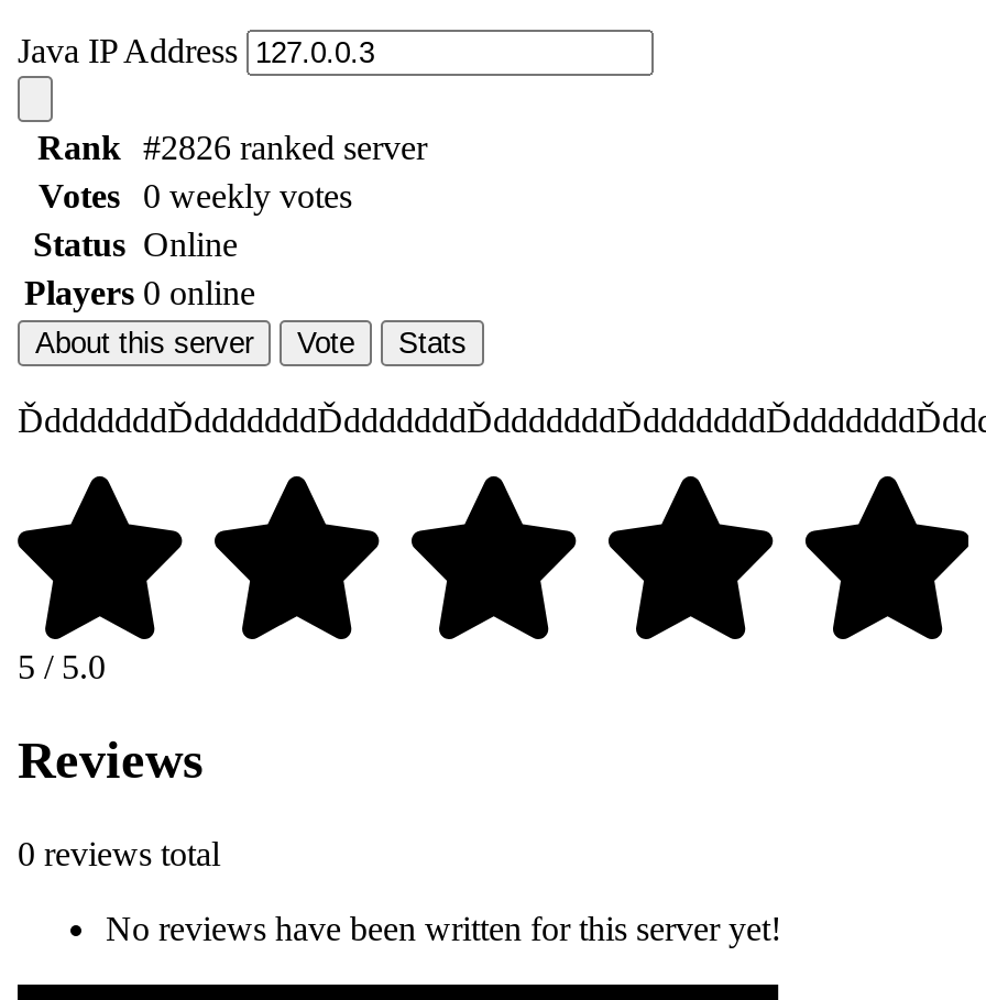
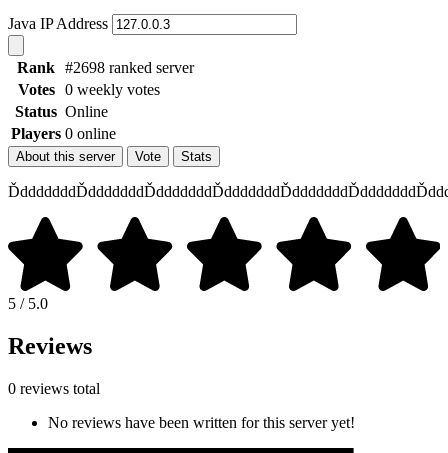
[37,129,427,166] Rank #2826 ranked server -> [17,59,194,76] Rank #2698 ranked server

